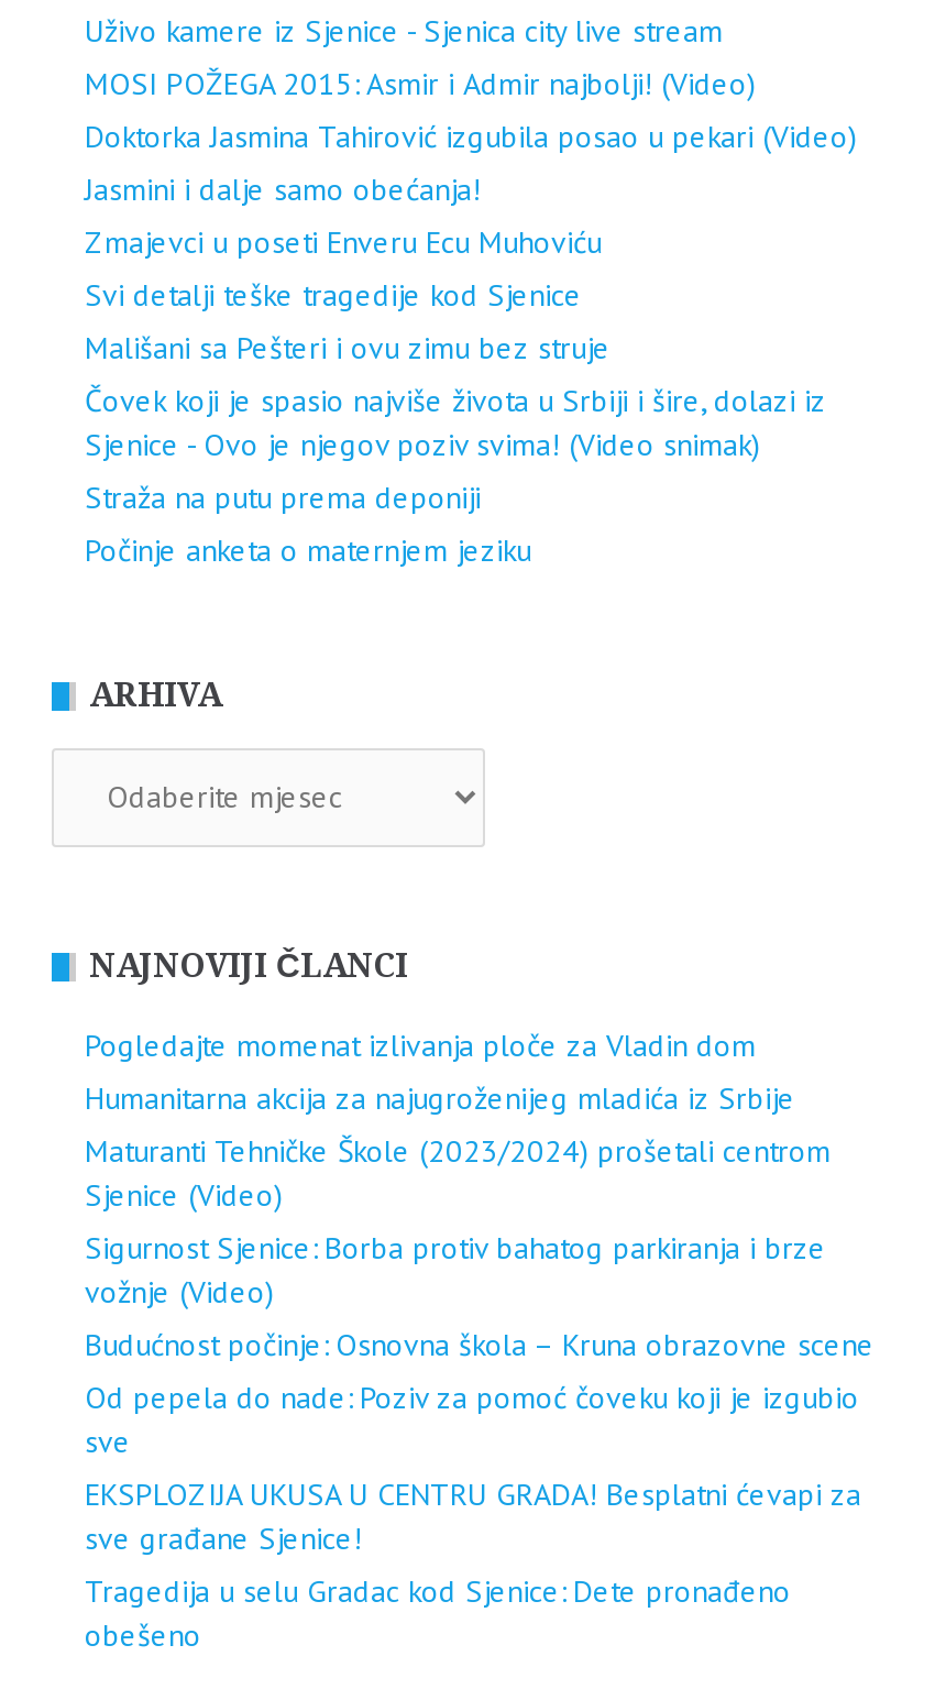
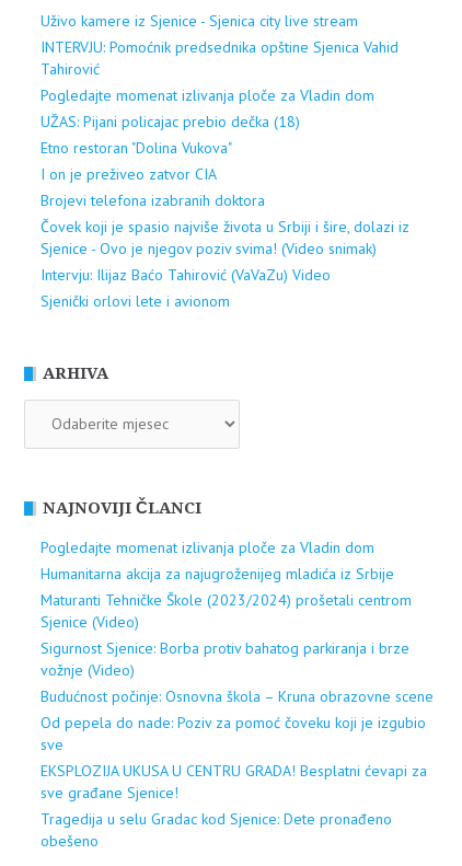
[85,63,857,367] MOSI POŽEGA 2015: Asmir i Admir najbolji! (Video) | Doktorka Jasmina Tahirović izgubila posao u pekari (Video) | Jasmini i dalje samo obećanja! | Zmajevci u poseti Enveru Ecu Muhoviću | Svi detalji teške tragedije kod Sjenice | Mališani sa Pešteri i ovu zimu bez struje -> [41,37,399,210] INTERVJU: Pomoćnik predsednika opštine Sjenica Vahid | Tahirović | Pogledajte momenat izlivanja ploče za Vladin dom | UŽAS: Pijani policajac prebio dečka (18) | Etno restoran "Dolina Vukova" | I on je preživeo zatvor CIA | Brojevi telefona izabranih doktora
[85,477,531,569] Straža na putu prema deponiji | Počinje anketa o maternjem jeziku -> [41,265,331,311] Intervju: Ilijaz Baćo Tahirović (VaVaZu) Video | Sjenički orlovi lete i avionom

